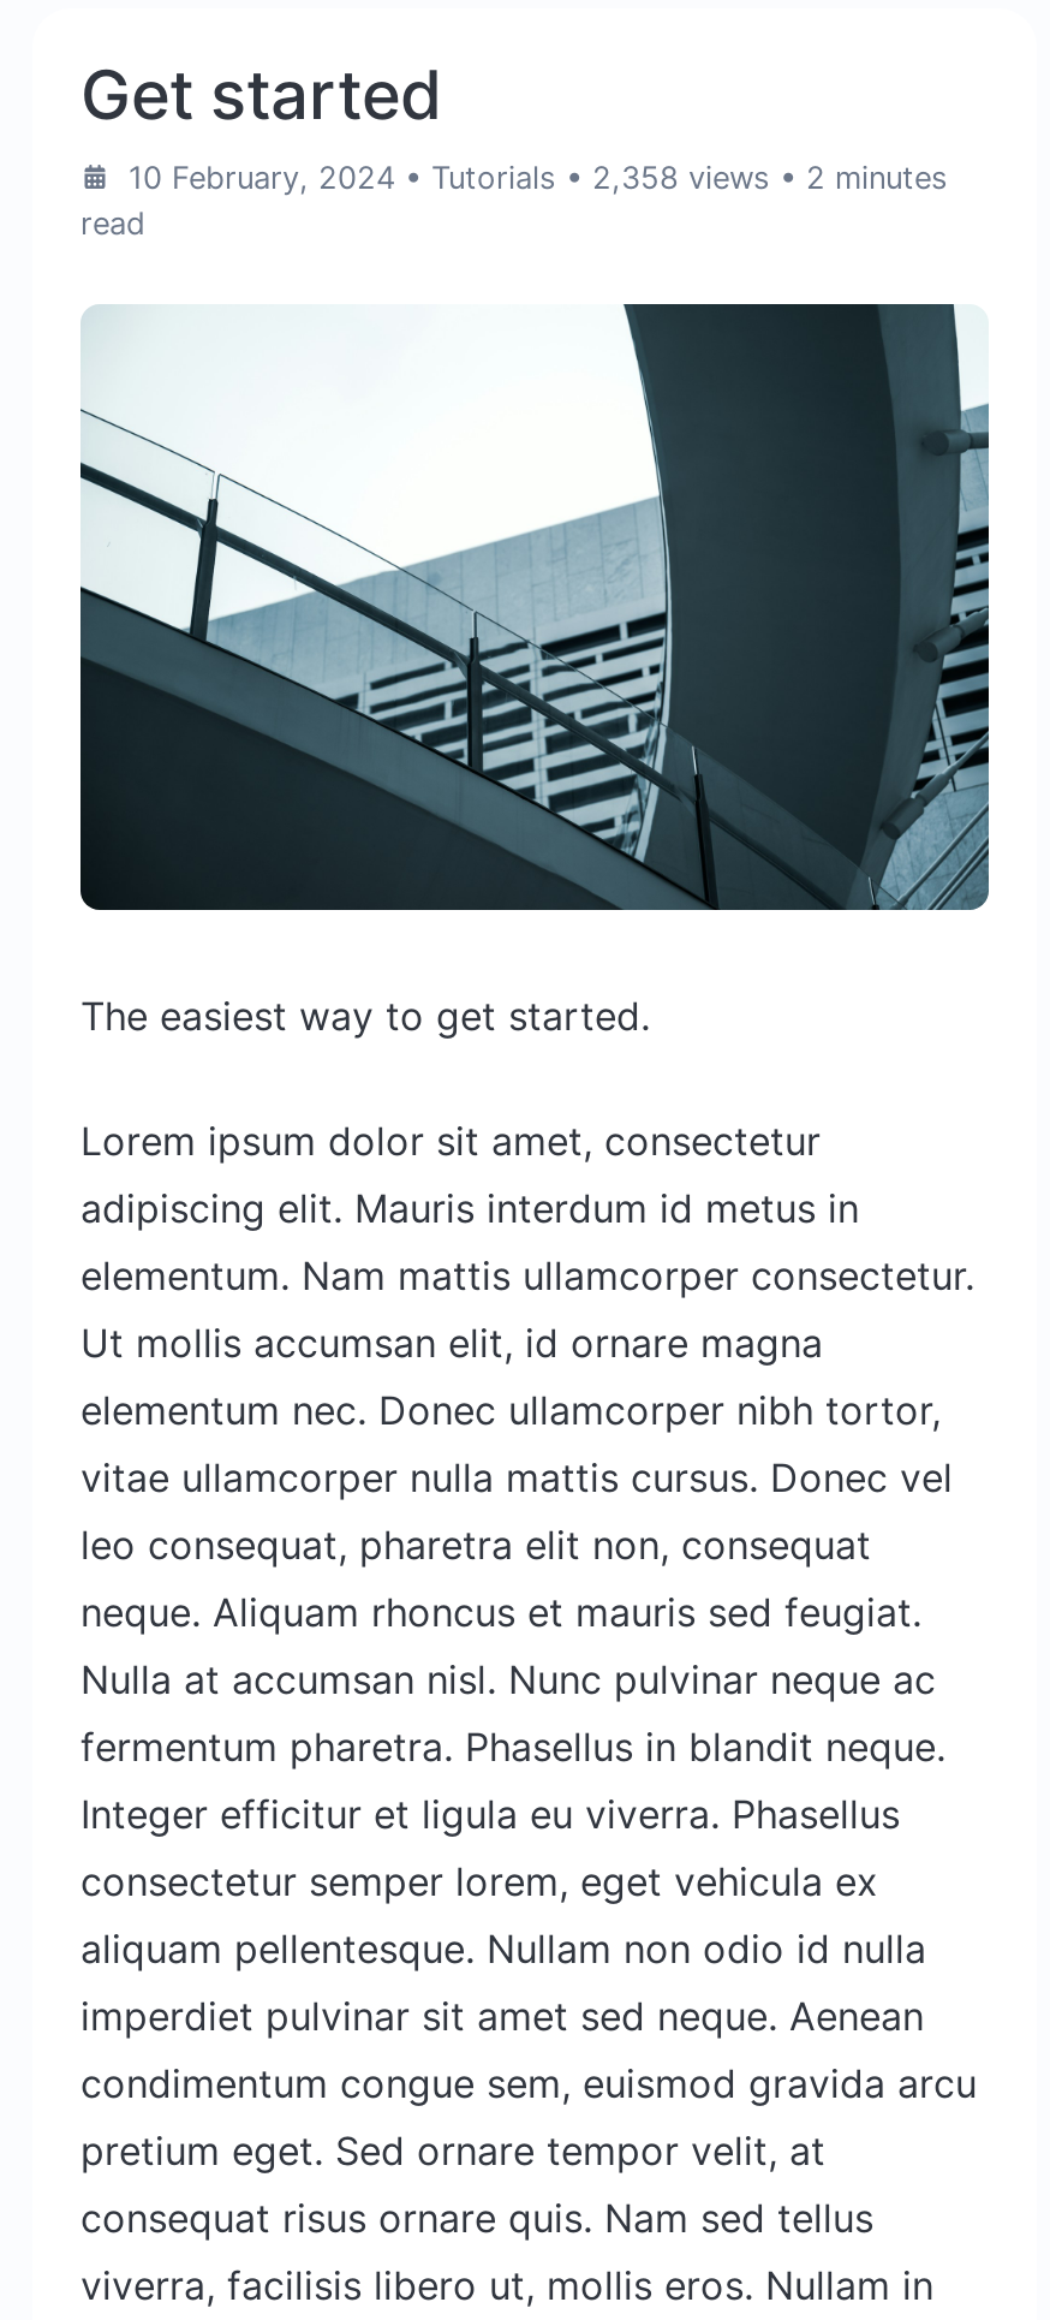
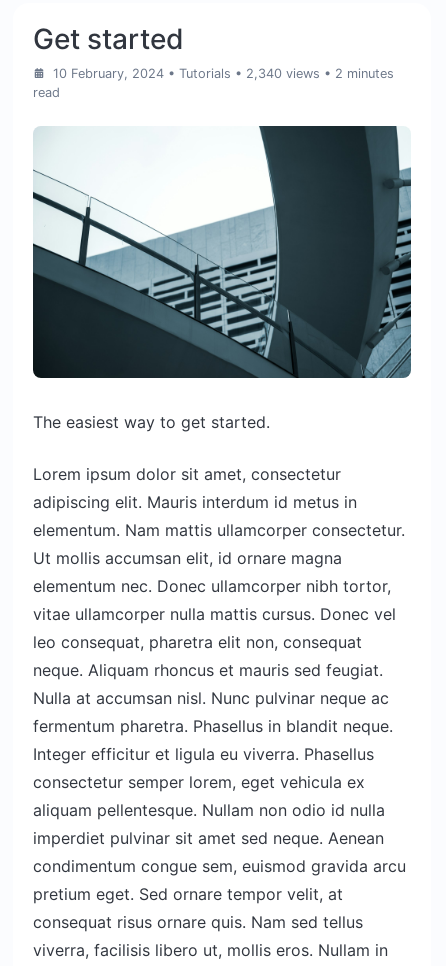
[119,160,948,196] 10 February, 2024 • Tutorials • 2,358 views • 2 minutes -> [49,66,394,81] 10 February, 2024 • Tutorials • 2,340 views • 2 minutes

